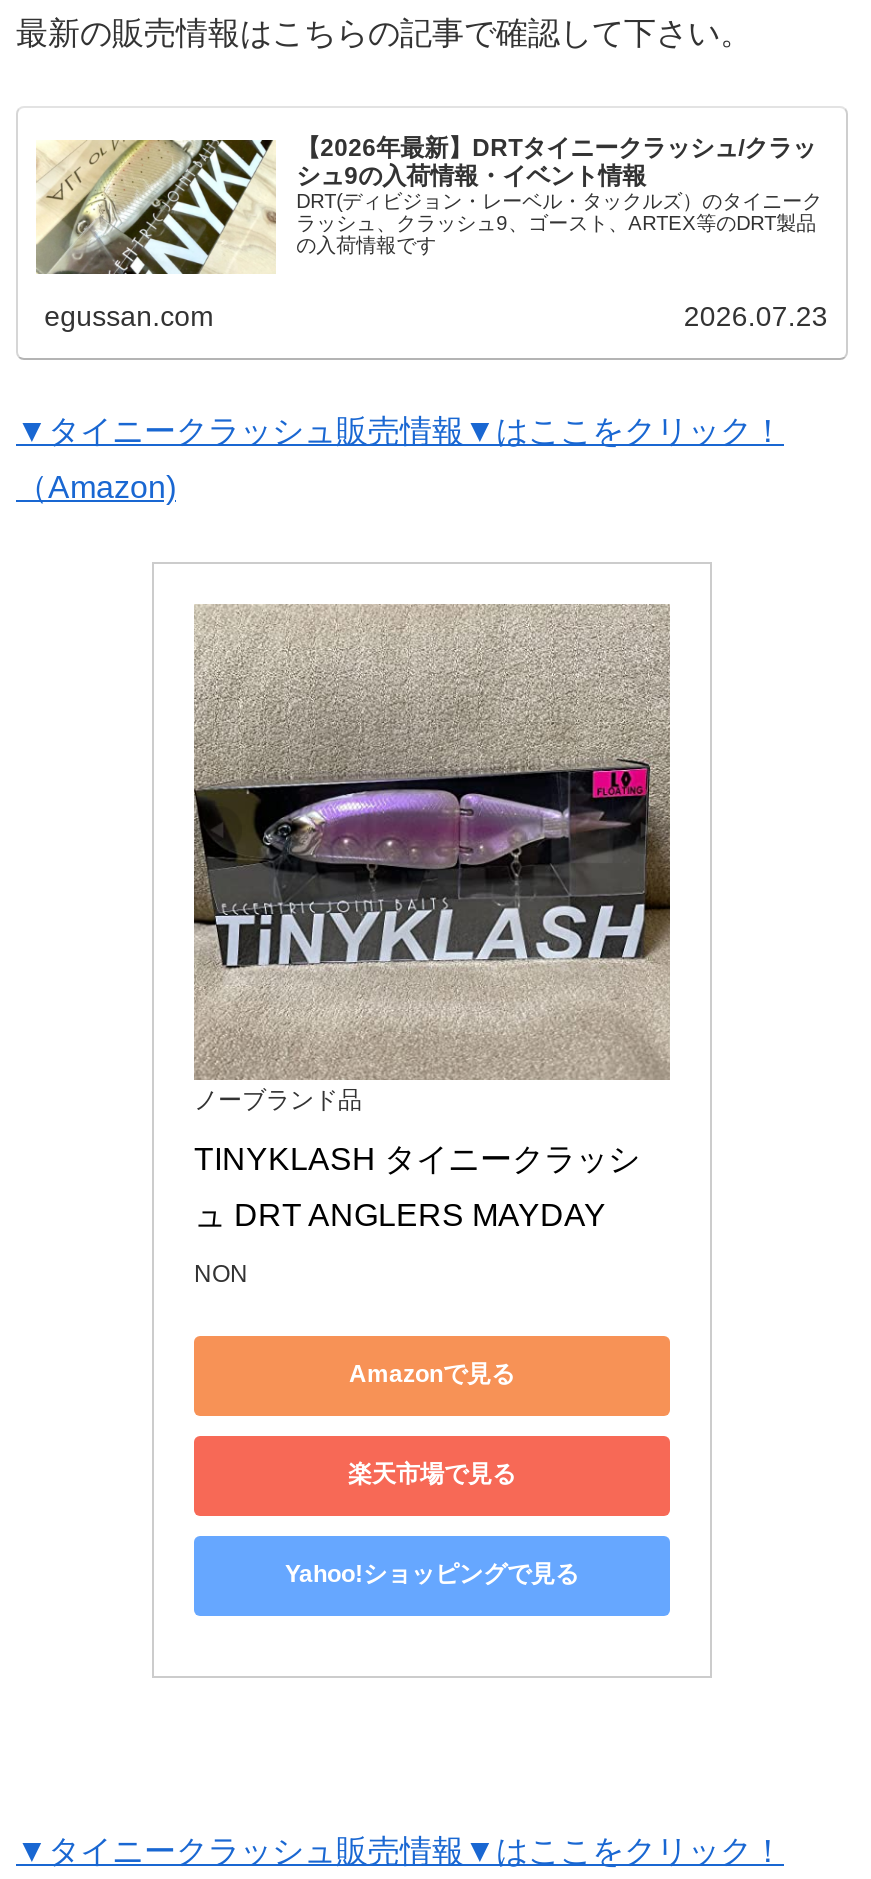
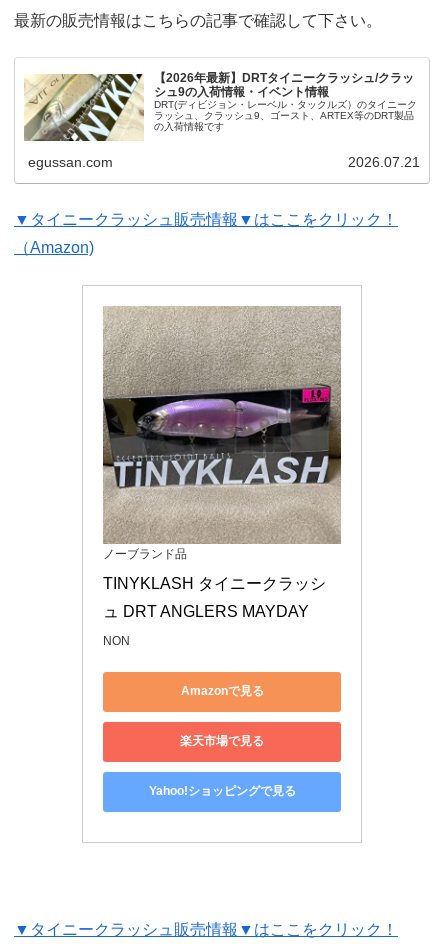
[684,299,828,331] 2026.07.23 -> [348,154,420,170] 2026.07.21

